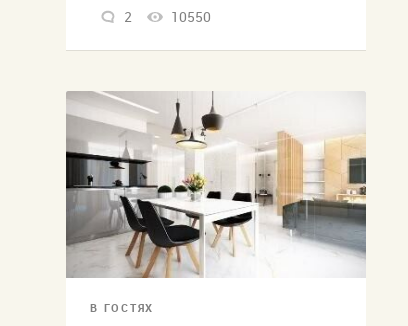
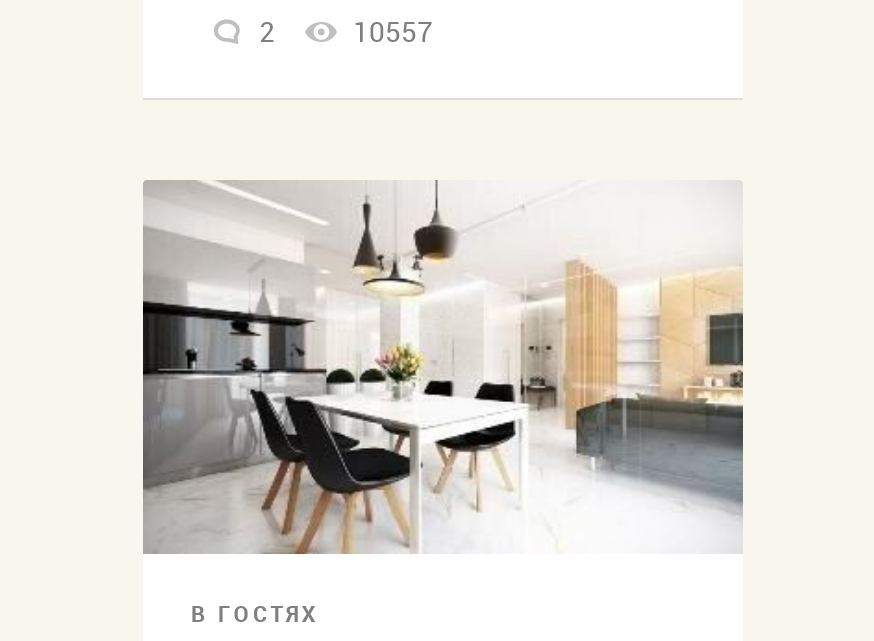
[171,9,211,25] 10550 -> [353,16,433,48] 10557

